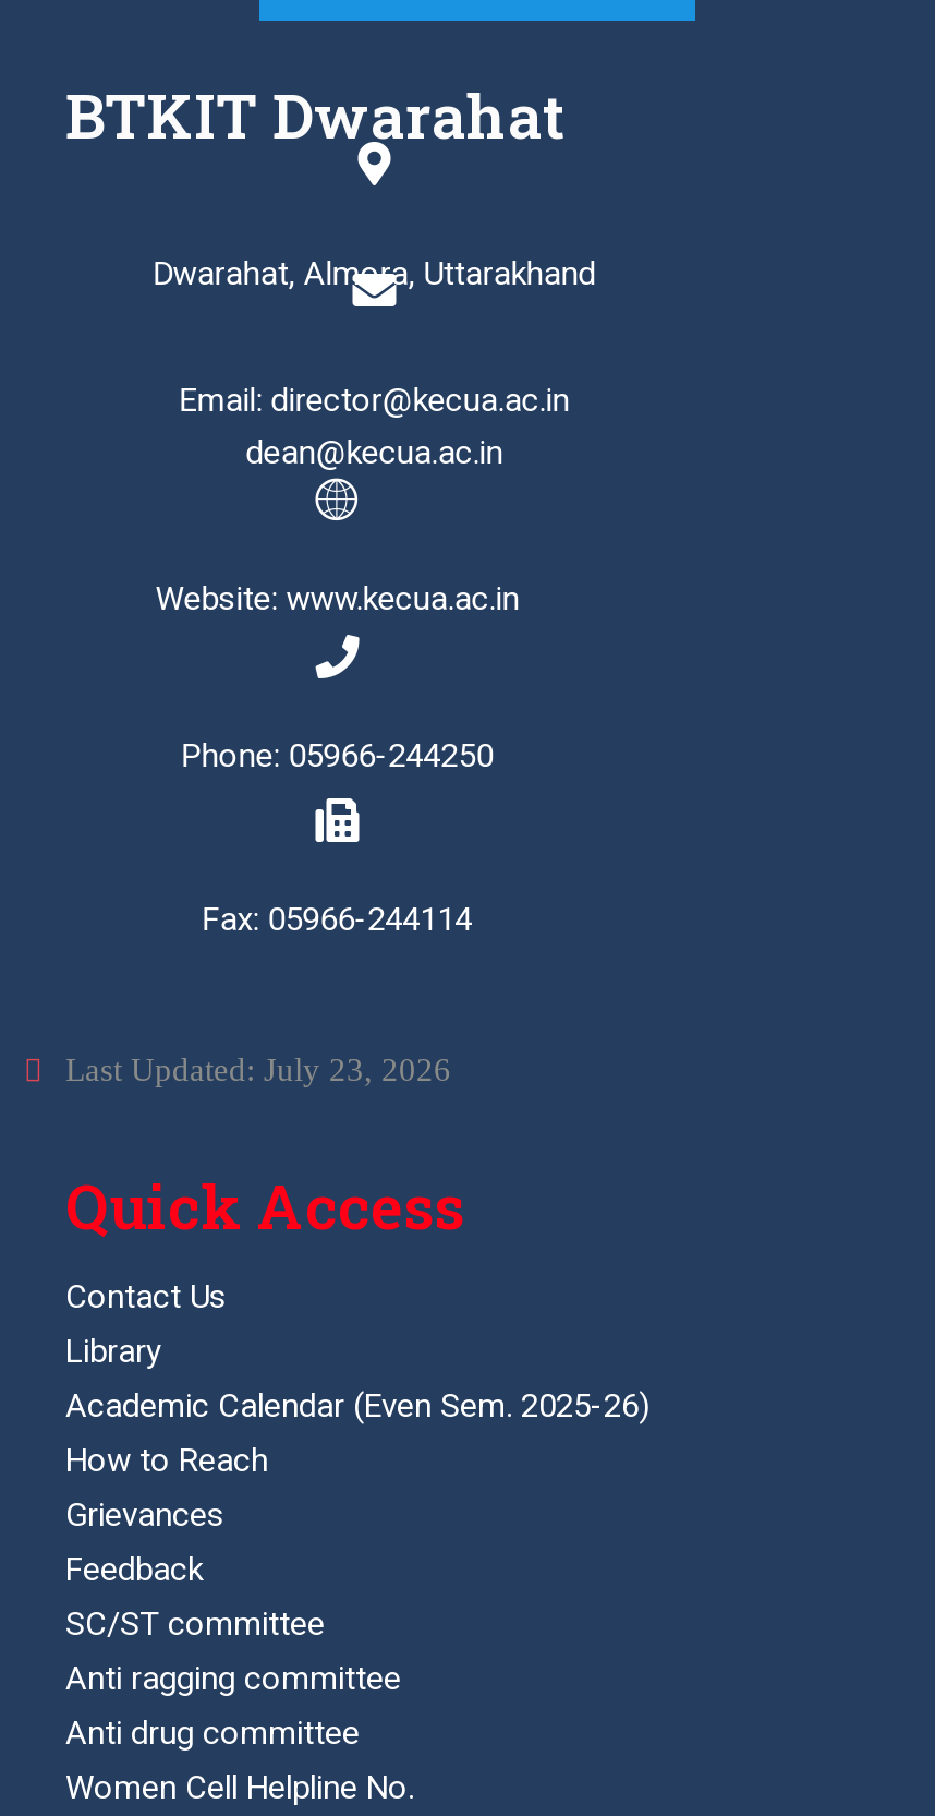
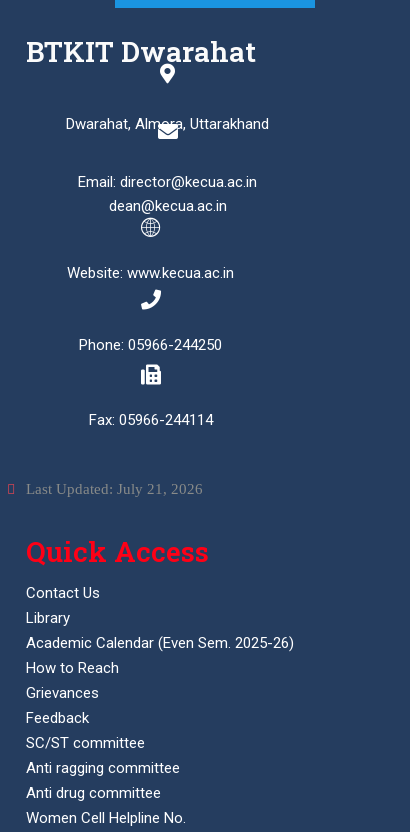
[65,1051,451,1086] Last Updated: July 23, 2026 -> [26,480,203,496] Last Updated: July 21, 2026

